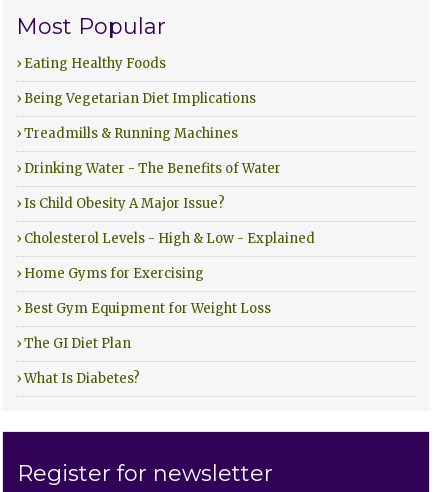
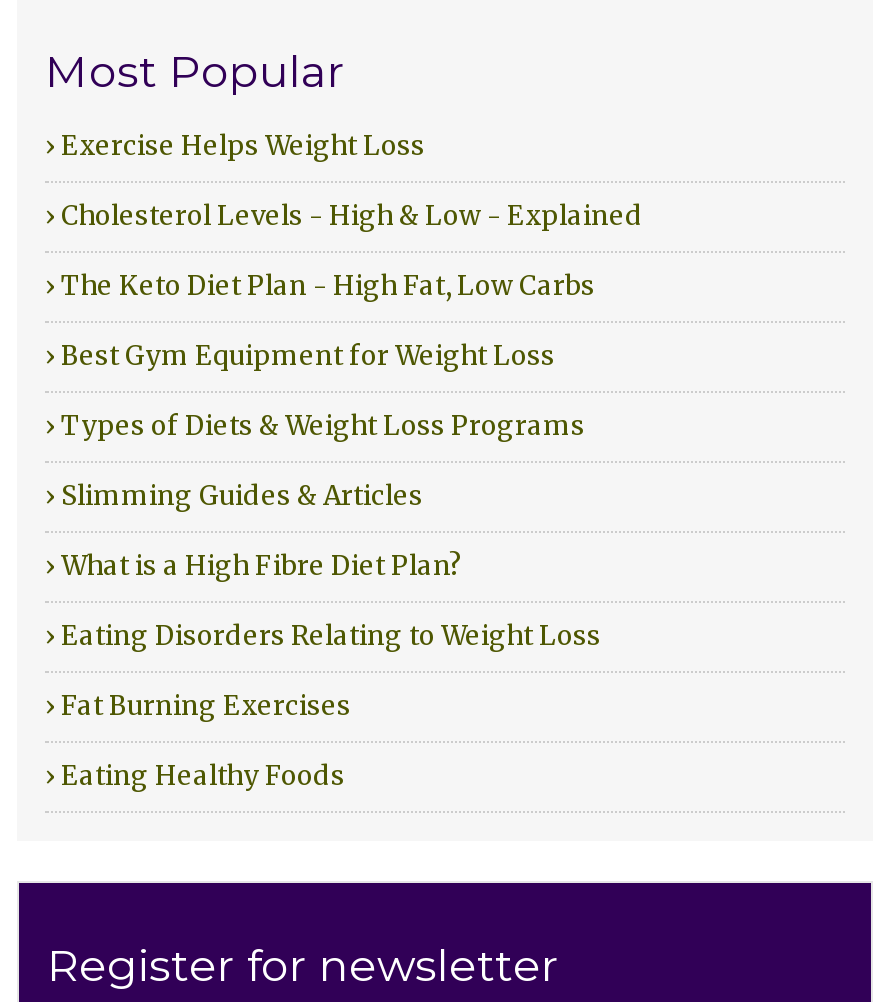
none -> [45,129,601,723] › Exercise Helps Weight Loss | › The Keto Diet Plan - High Fat, Low Carbs | › Types of Diets & Weight Loss Programs | › Slimming Guides & Articles | › What is a High Fibre Diet Plan? | › Eating Disorders Relating to Weight Loss | › Fat Burning Exercises
moved [16,55,166,72] -> [45,759,345,793]: › Eating Healthy Foods
[16,90,281,387] › Being Vegetarian Diet Implications | › Treadmills & Running Machines | › Drinking Water - The Benefits of Water | › Is Child Obesity A Major Issue? | › Home Gyms for Exercising | › The GI Diet Plan | › What Is Diabetes? -> none
moved [16,230,315,247] -> [45,199,643,233]: › Cholesterol Levels - High & Low - Explained
moved [16,300,271,317] -> [45,339,555,373]: › Best Gym Equipment for Weight Loss

